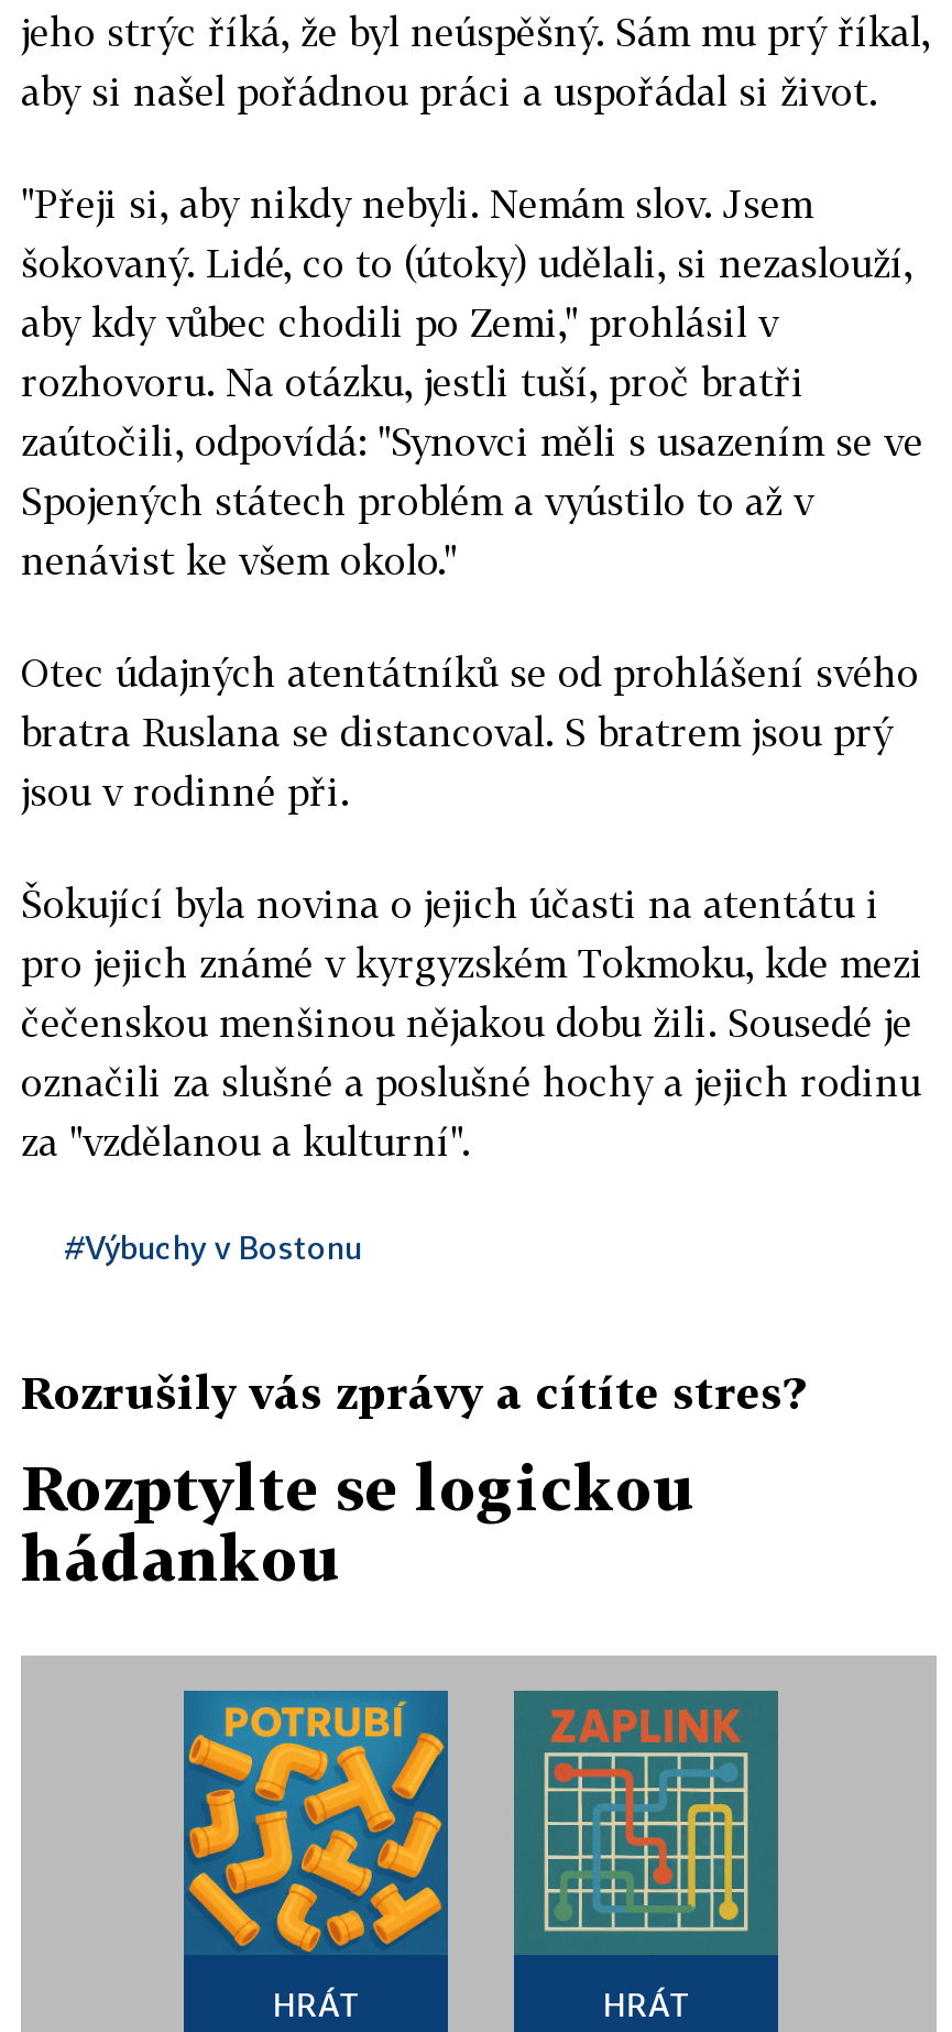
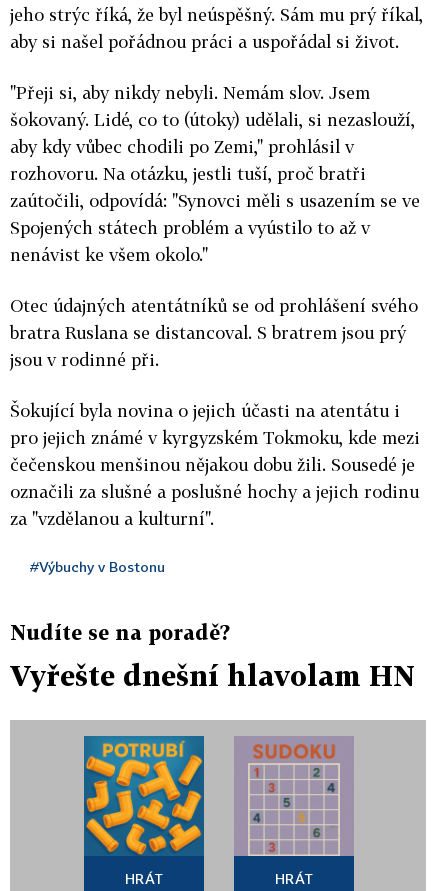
[21,1365,805,1418] Rozrušily vás zprávy a cítíte stres? -> [10,620,230,644] Nudíte se na poradě?
[21,1451,697,1594] Rozptylte se logickou | hádankou -> [10,659,415,692] Vyřešte dnešní hlavolam HN
[514,1691,778,1955] [image] -> [235,737,353,857] [image]

